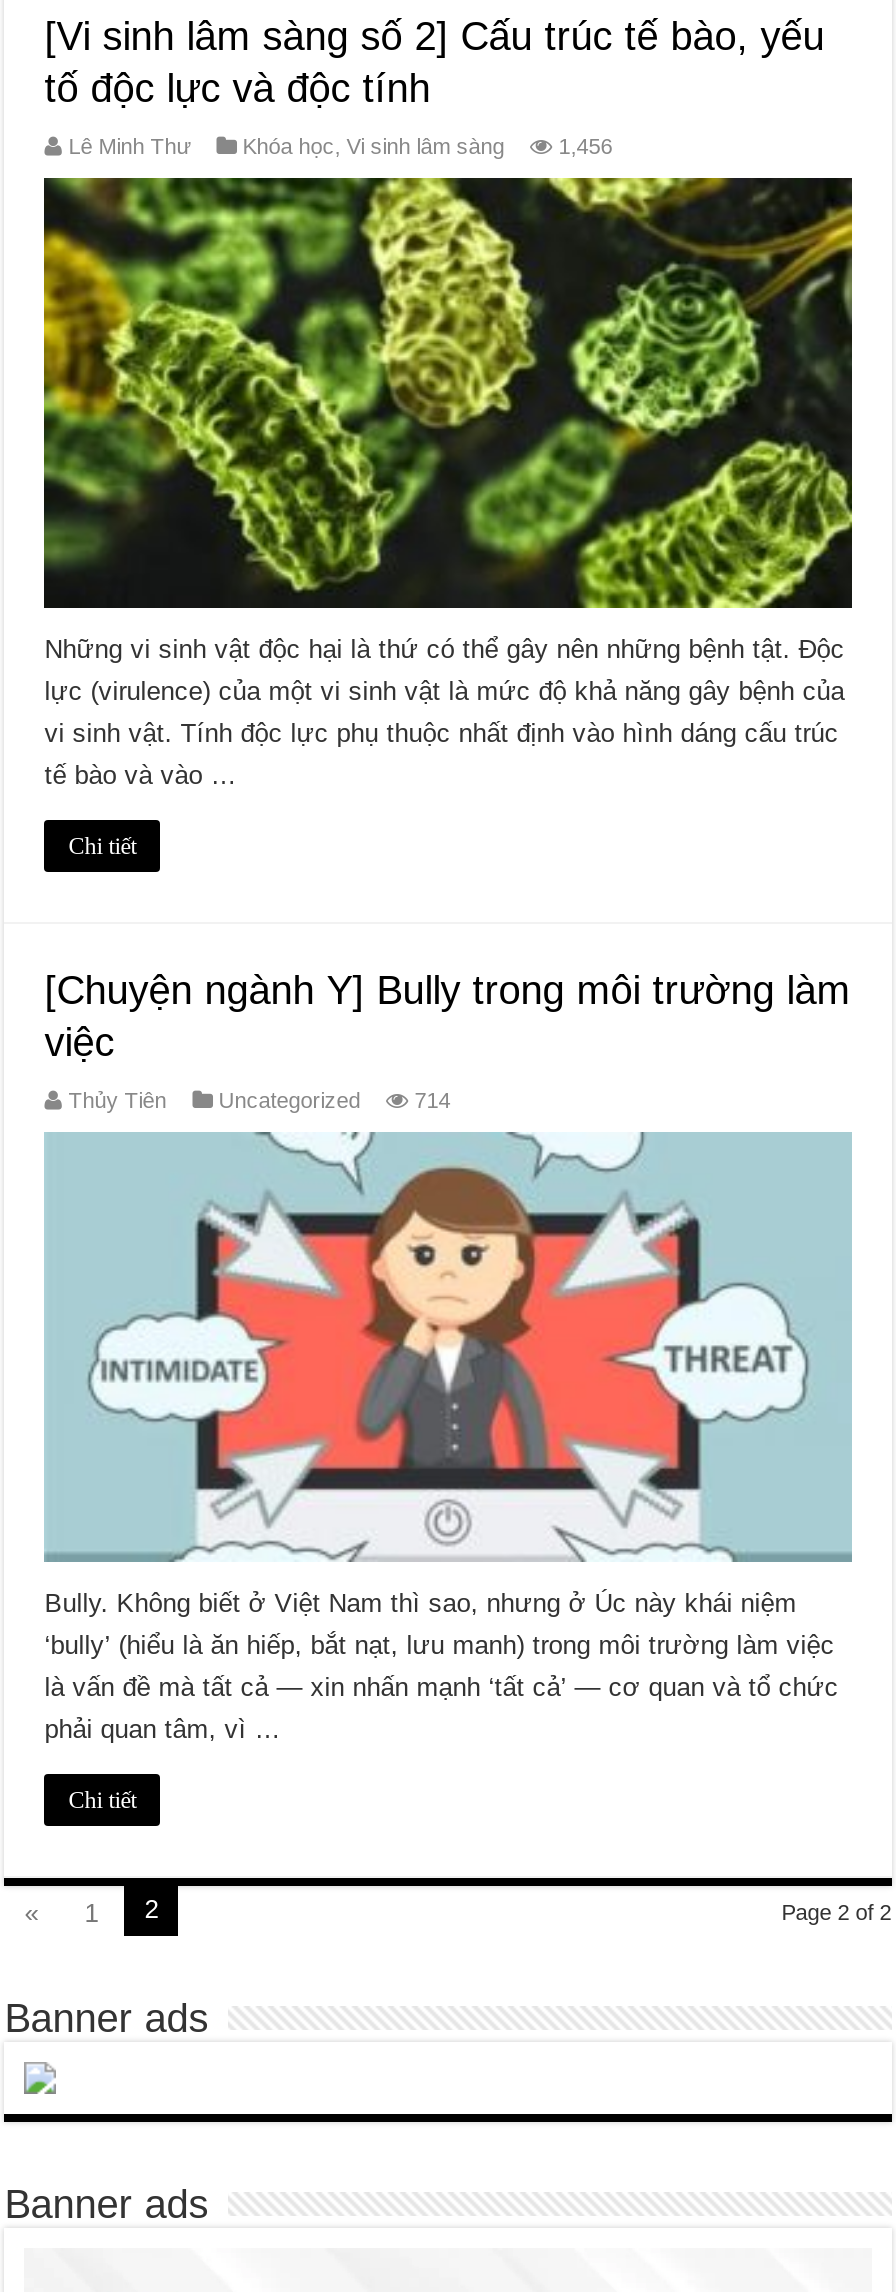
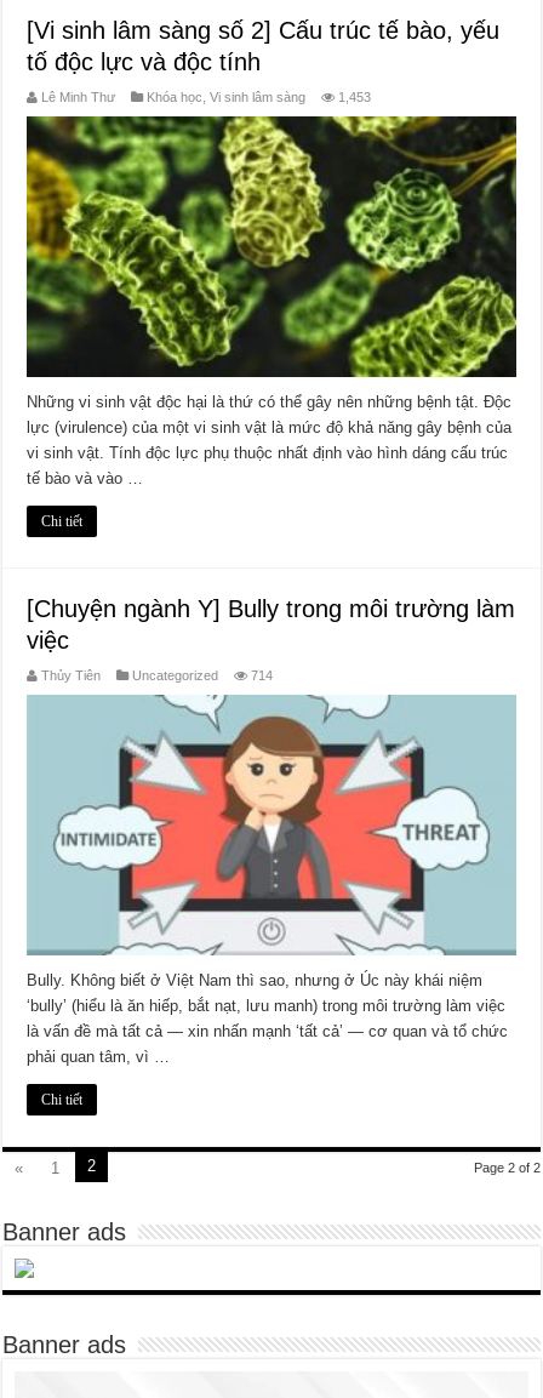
[558,134,612,158] 1,456 -> [338,90,371,104] 1,453

